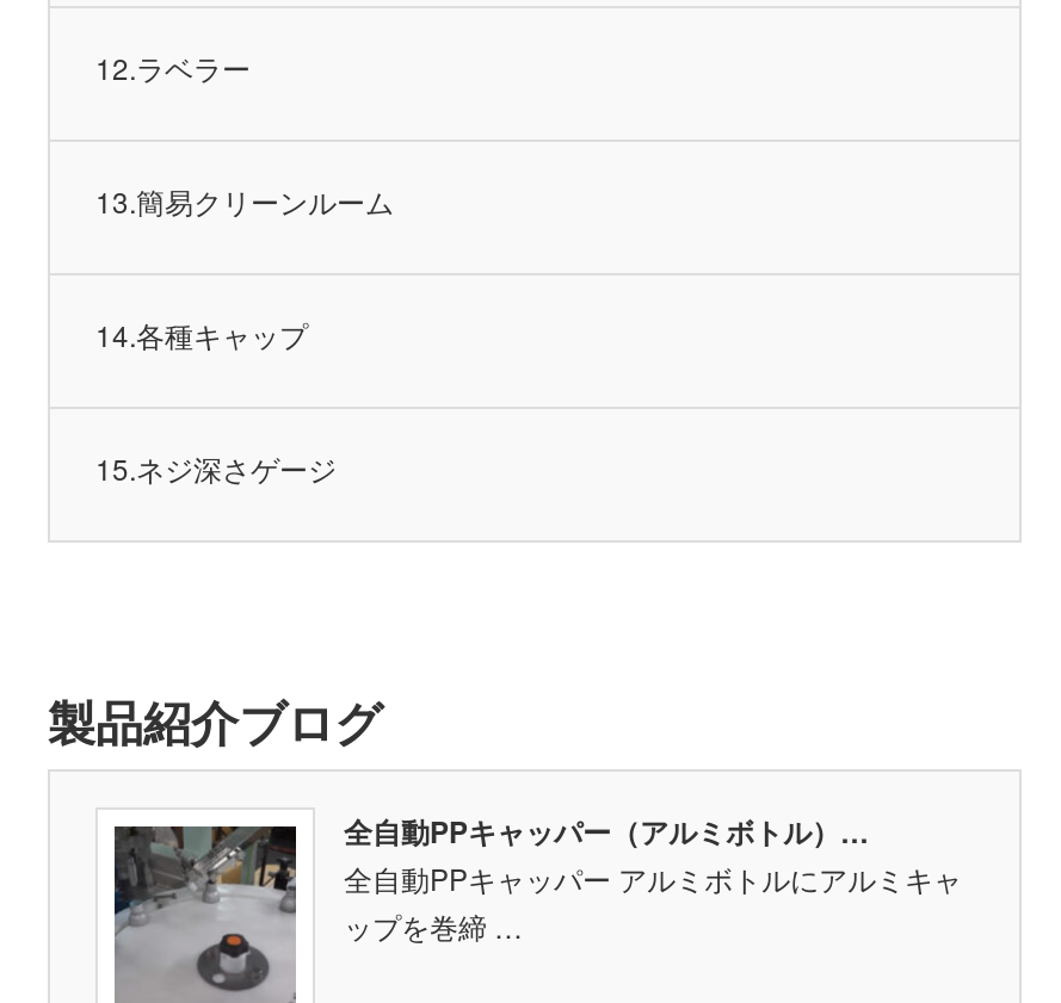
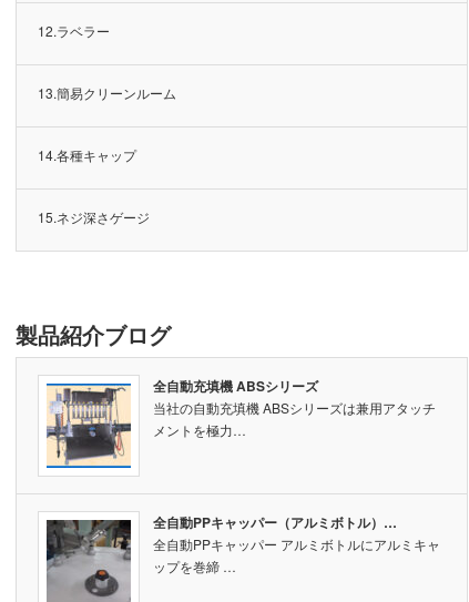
none -> [45,375,436,469] [image] | 全自動充填機 ABSシリーズ | 当社の自動充填機 ABSシリーズは兼用アタッチ | メントを極力…

